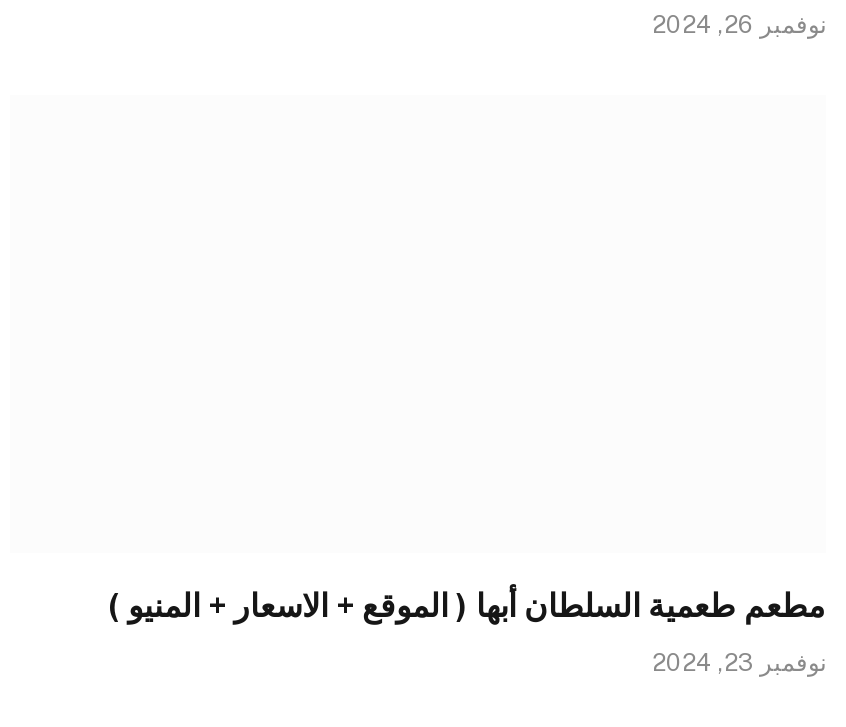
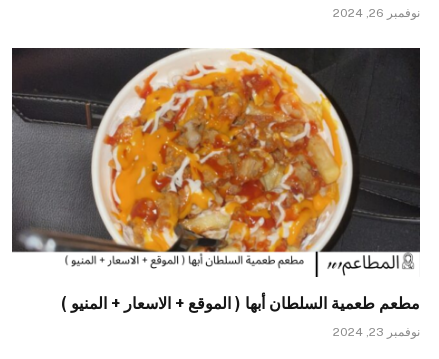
none -> [11,47,421,278] [image]

